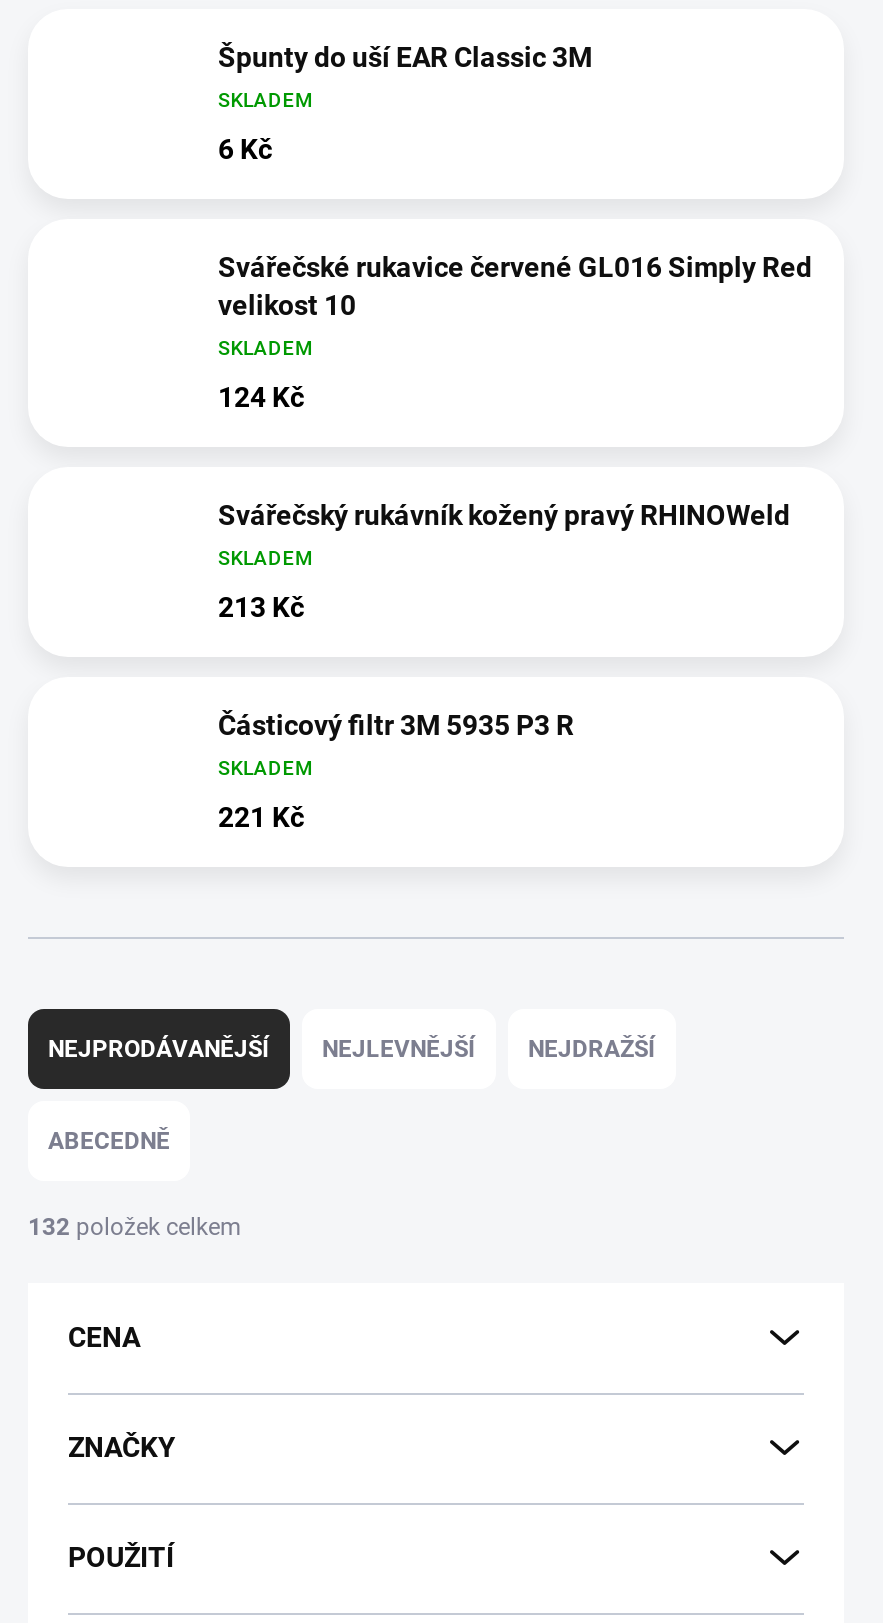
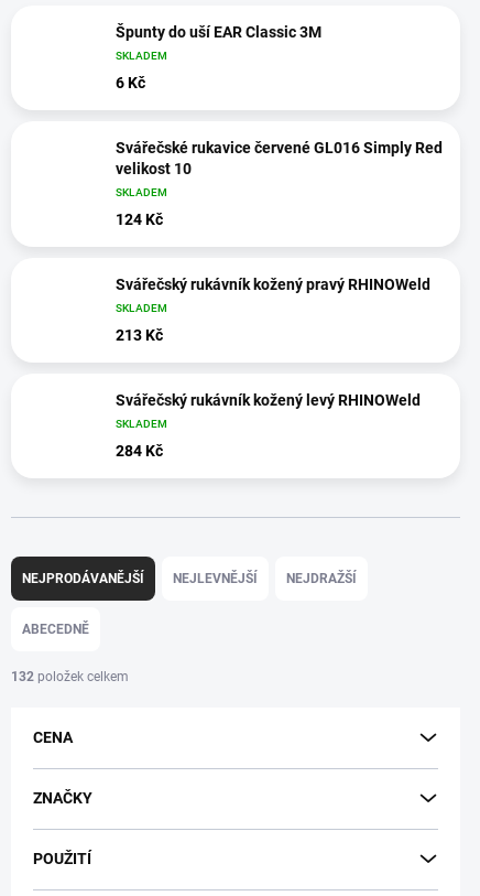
[218,709,574,741] Částicový filtr 3M 5935 P3 R -> [116,391,421,409] Svářečský rukávník kožený levý RHINOWeld
[218,801,304,833] 221 Kč -> [116,442,163,460] 284 Kč

